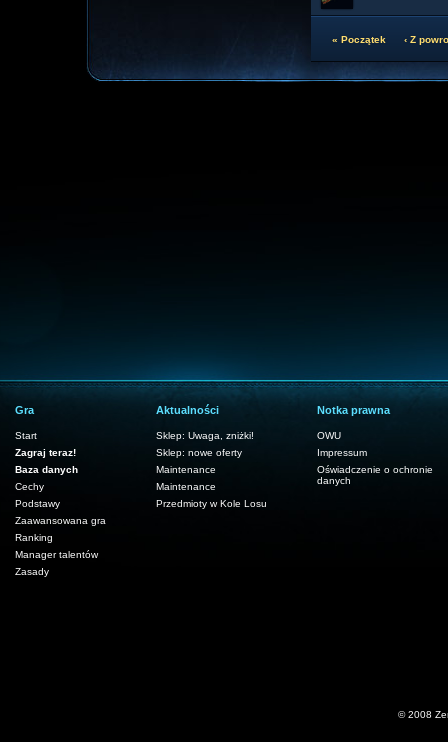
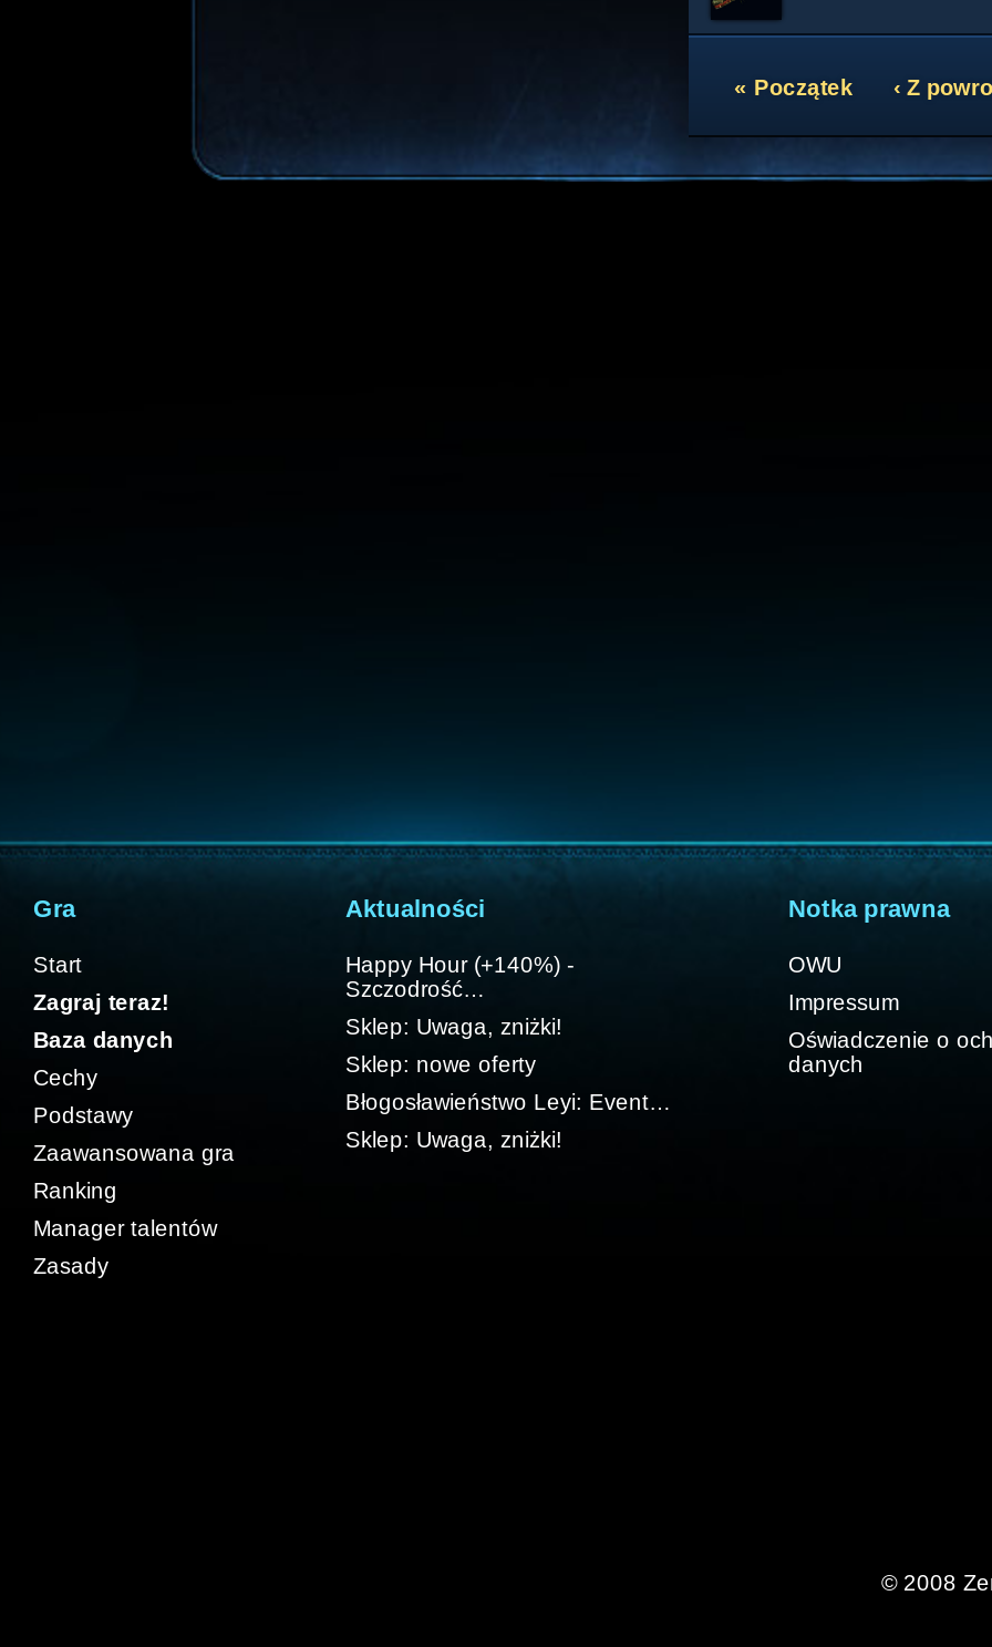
moved [156,430,254,458] -> [345,1015,562,1077]: Sklep: Uwaga, zniżki! | Sklep: nowe oferty
none -> [345,953,573,1002] Happy Hour (+140%) - | Szczodrość…
[156,464,267,509] Maintenance | Maintenance | Przedmioty w Kole Losu -> [345,1090,671,1152] Błogosławieństwo Leyi: Event… | Sklep: Uwaga, zniżki!

